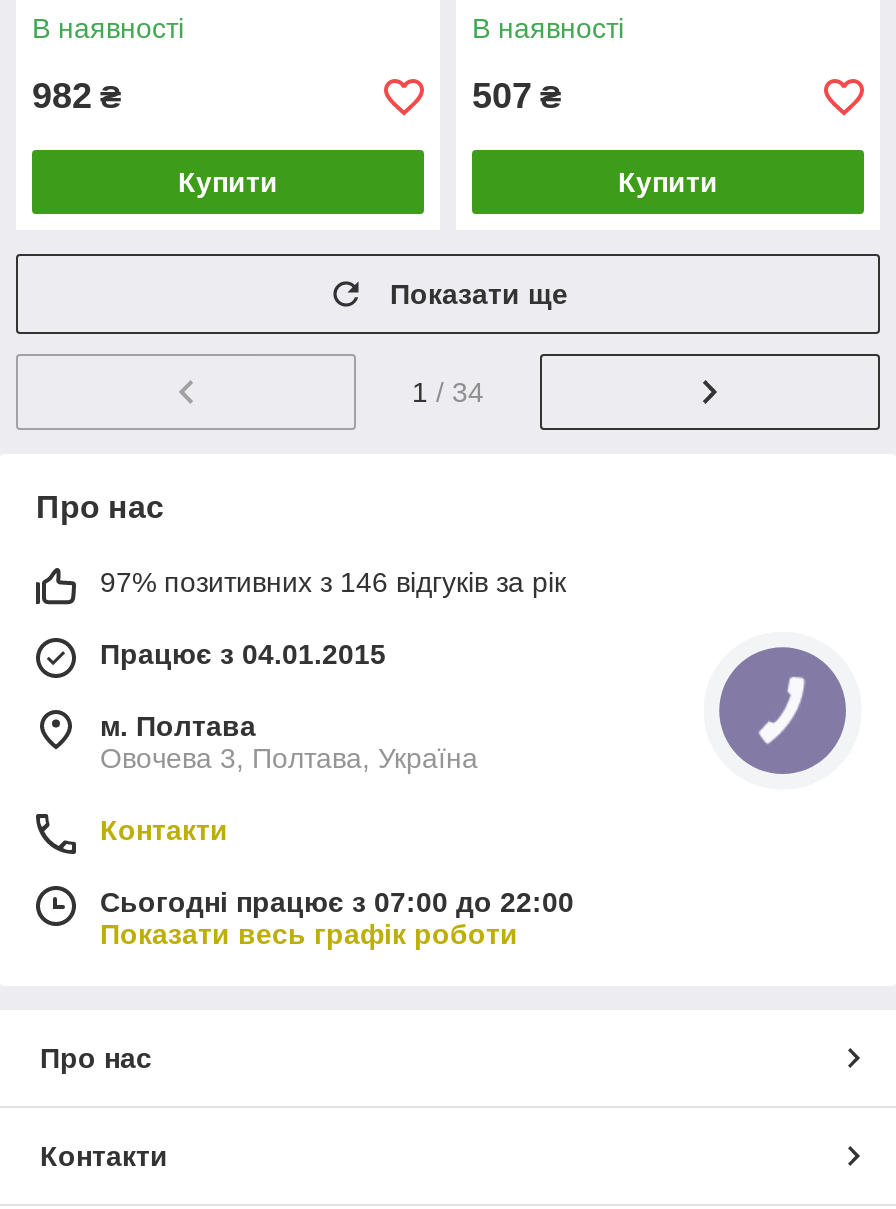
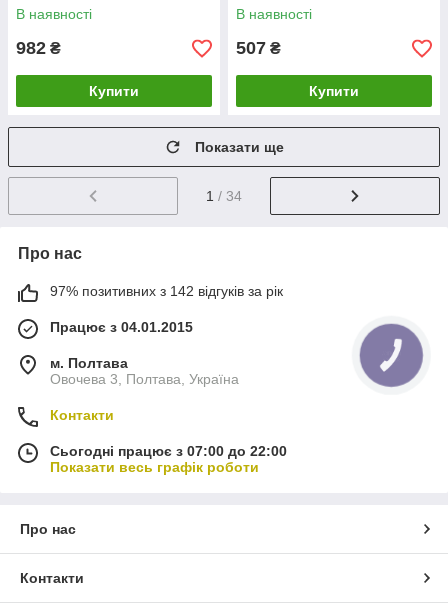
[100,566,566,598] 97% позитивних з 146 відгуків за рік -> [50,283,283,299] 97% позитивних з 142 відгуків за рік

